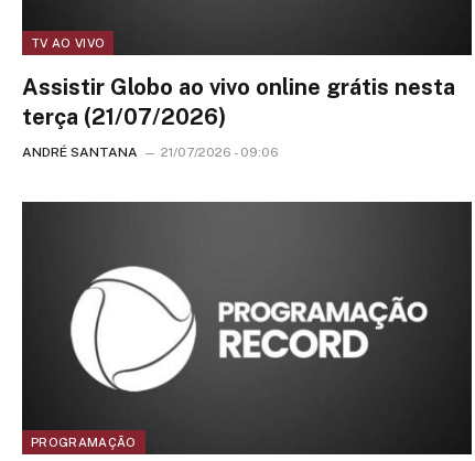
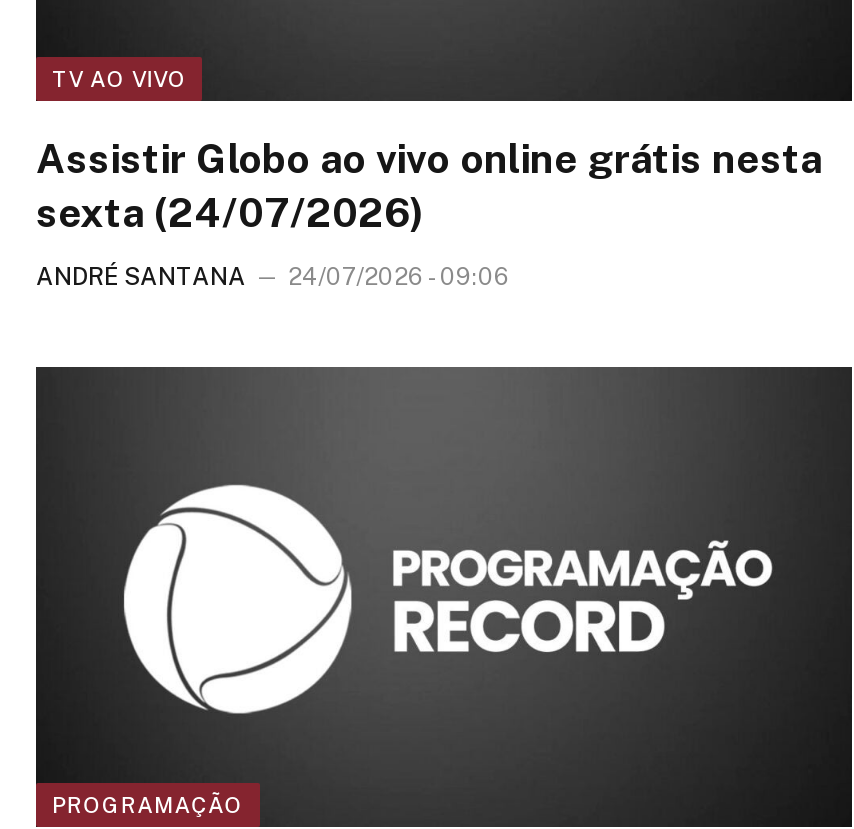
[22,103,226,130] terça (21/07/2026) -> [36,189,424,237] sexta (24/07/2026)
[22,144,279,159] ANDRÉ SANTANA 21/07/2026 - 09:06 -> [36,263,510,291] ANDRÉ SANTANA 24/07/2026 - 09:06

